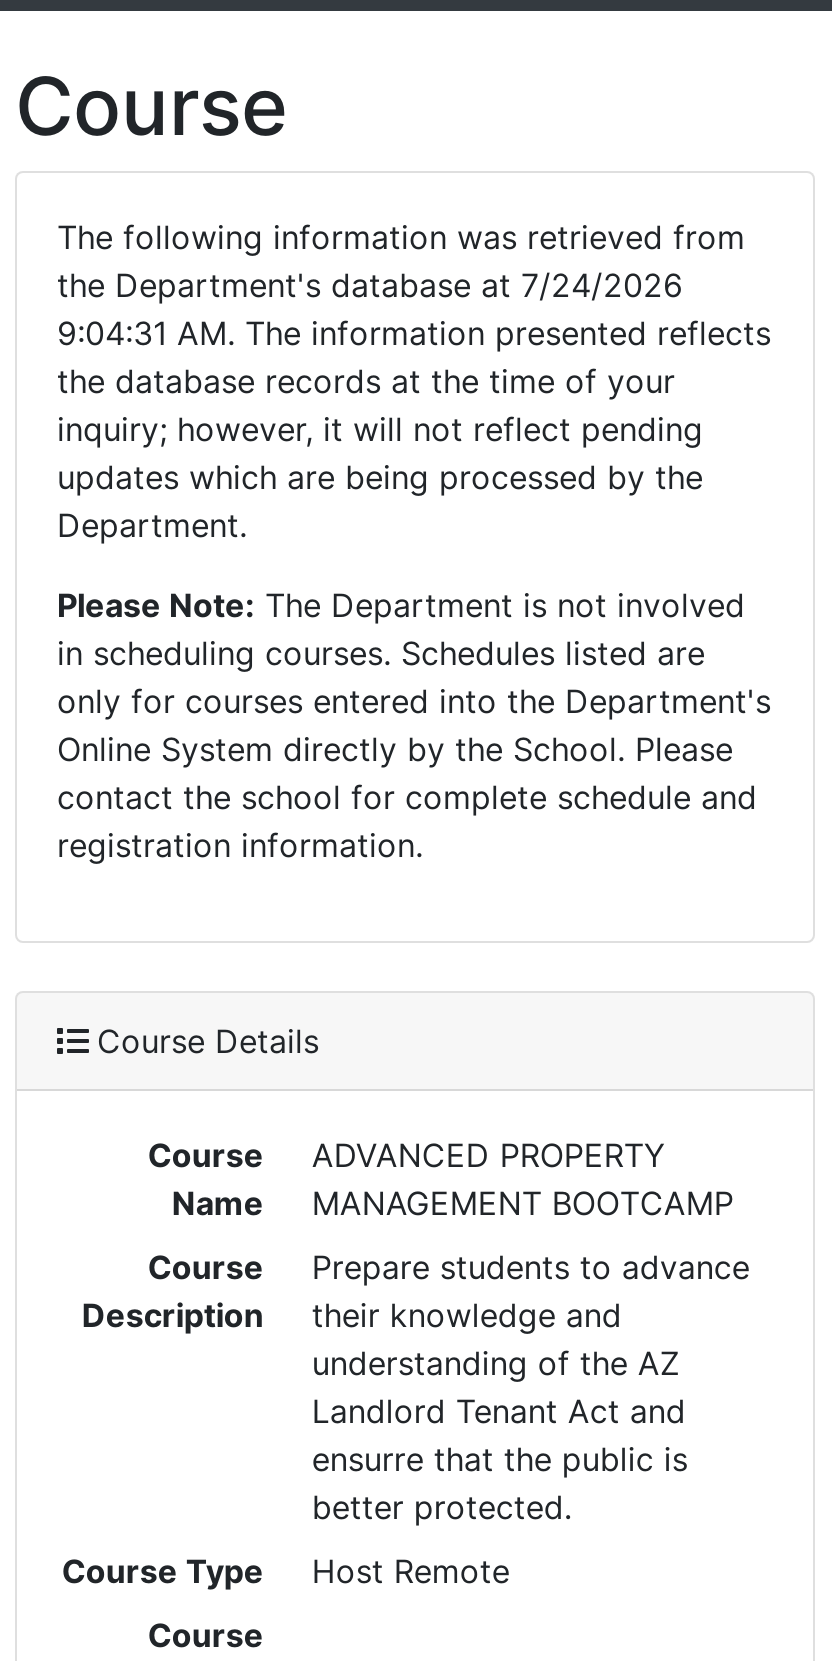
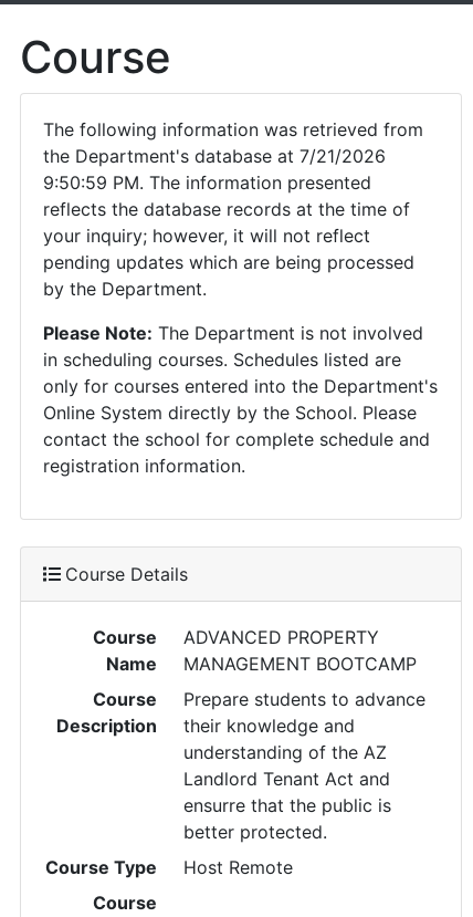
[57,265,771,545] the Department's database at 7/24/2026 | 9:04:31 AM. The information presented reflects | the database records at the time of your | inquiry; however, it will not reflect pending | updates which are being processed by the | Department. -> [43,145,414,300] the Department's database at 7/21/2026 | 9:50:59 PM. The information presented | reflects the database records at the time of | your inquiry; however, it will not reflect | pending updates which are being processed | by the Department.

